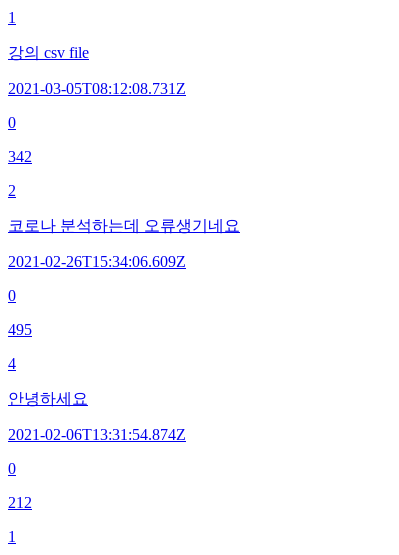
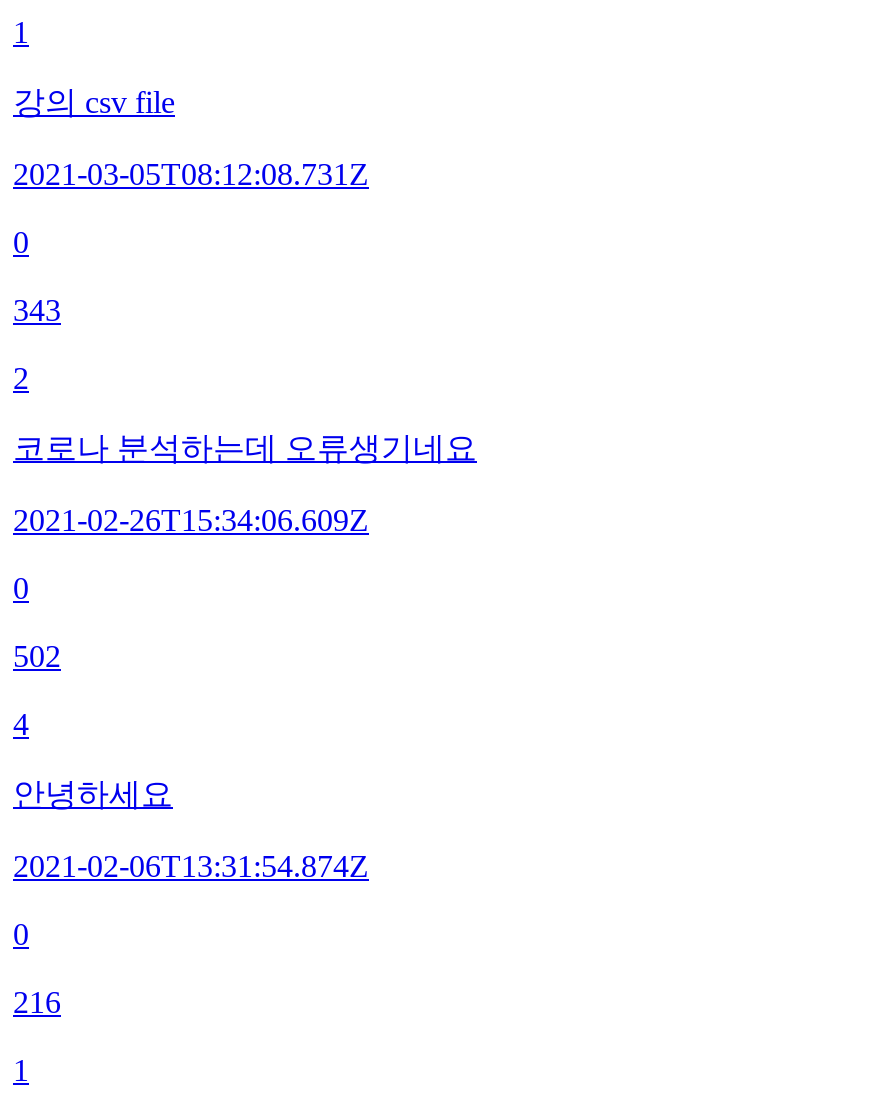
[8,148,32,165] 342 -> [13,293,61,327] 343
[8,321,32,338] 495 -> [13,639,61,673] 502
[8,494,32,511] 212 -> [13,985,61,1019] 216

